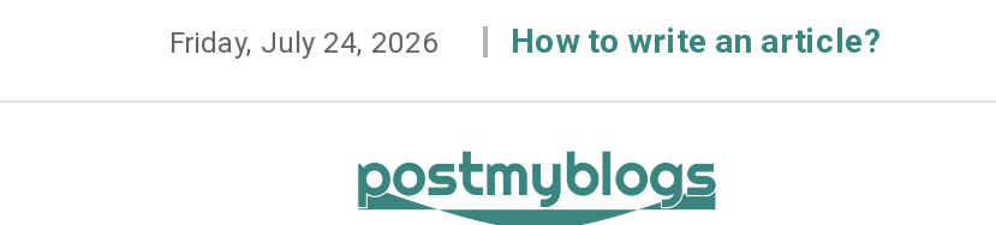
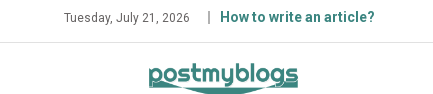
[169,26,439,60] Friday, July 24, 2026 -> [63,11,189,25] Tuesday, July 21, 2026

